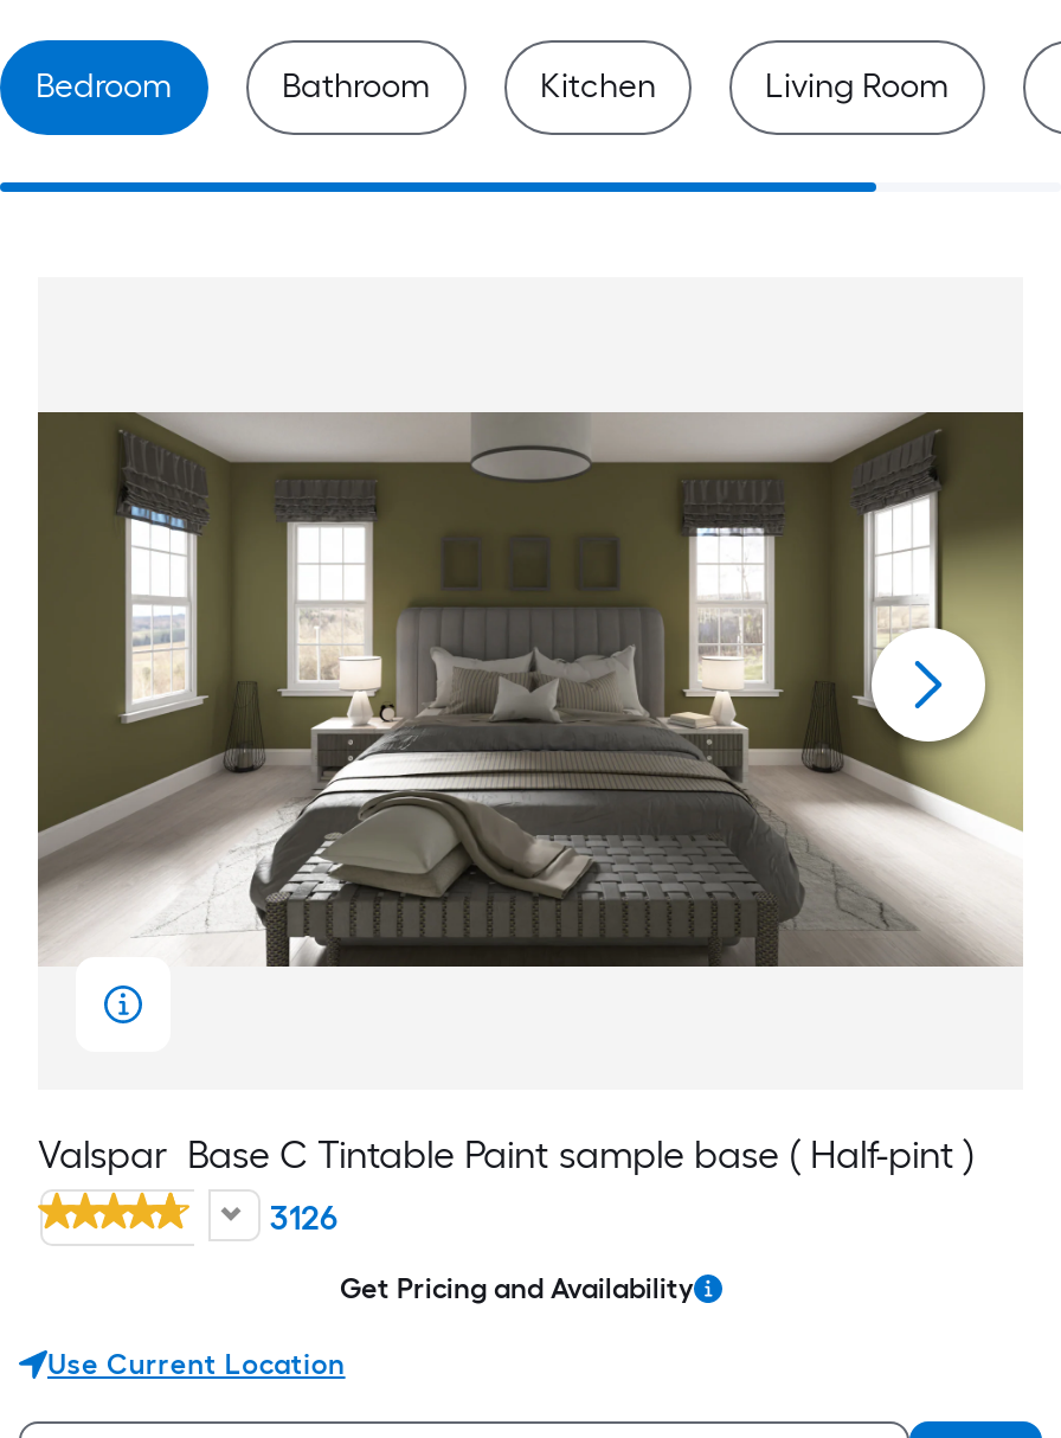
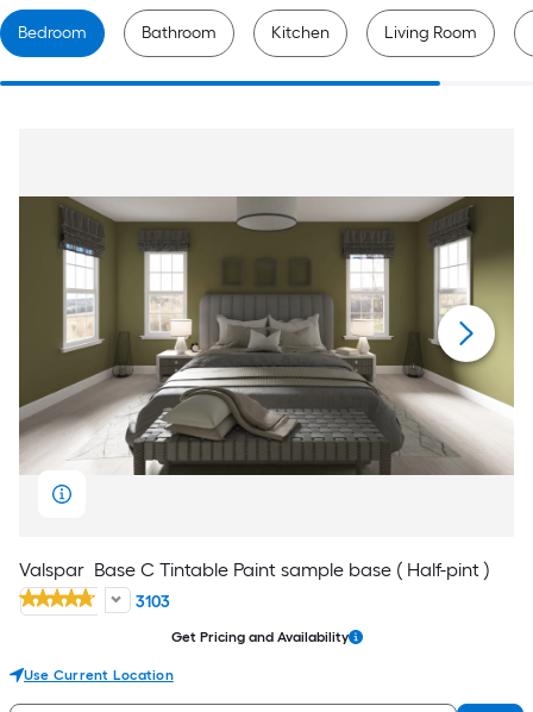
[270,1199,339,1239] 3126 -> [136,592,170,612] 3103

